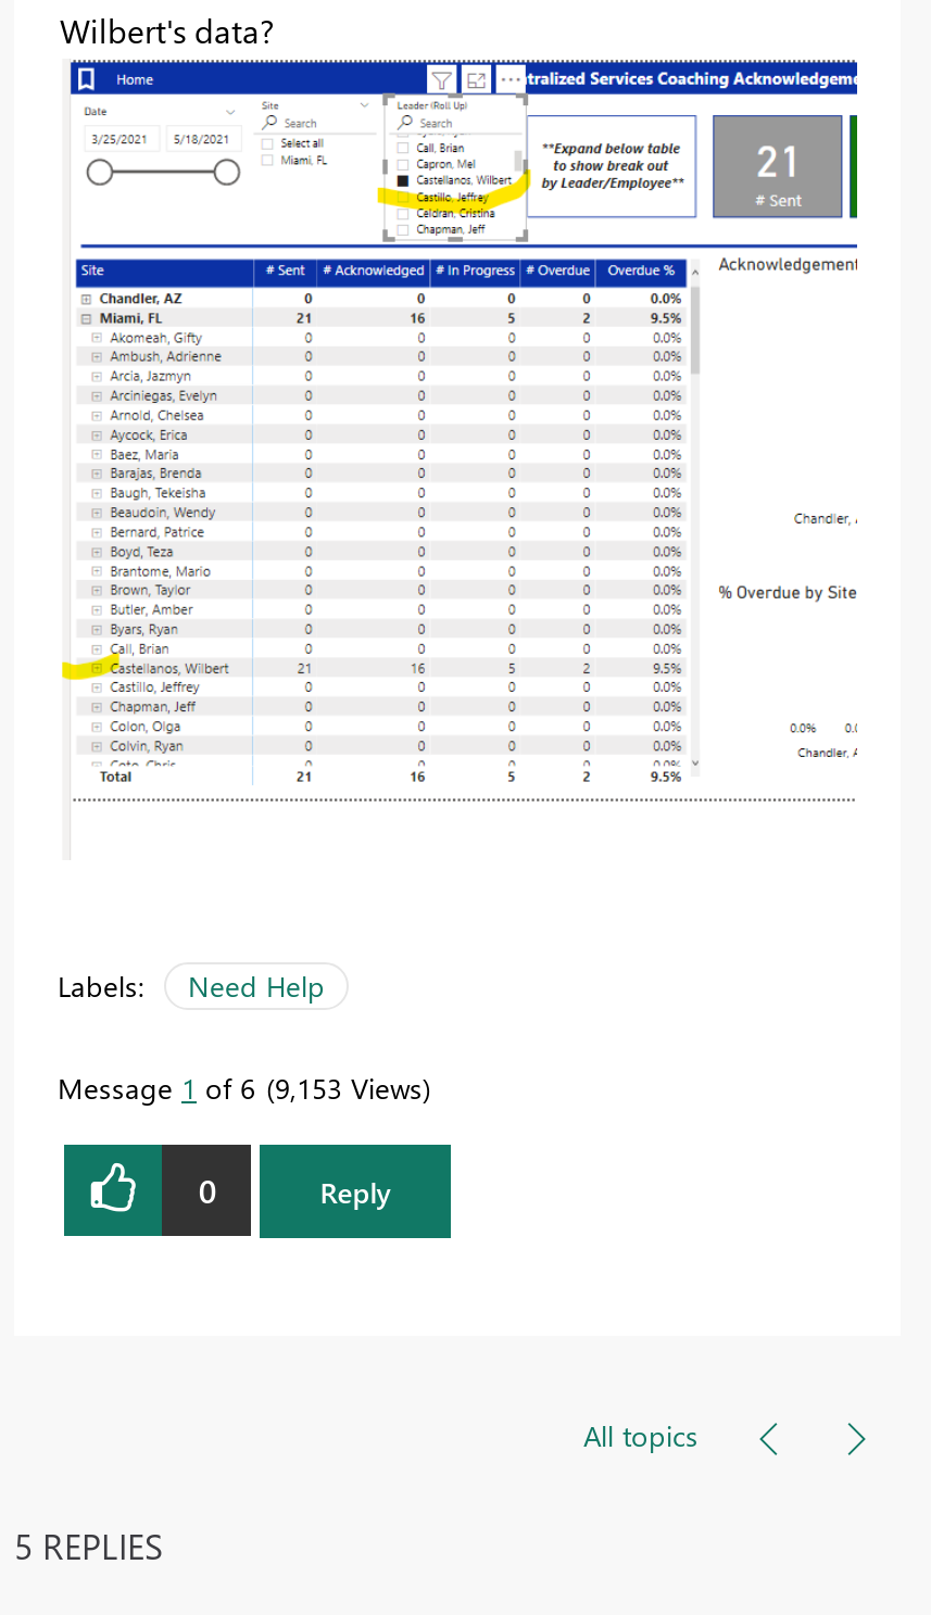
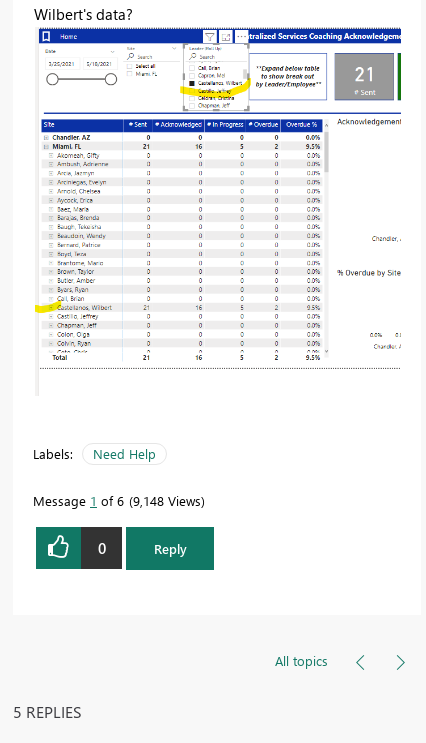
[58,1070,423,1107] Message 1 of 6 9,153 Views -> [33,492,201,509] Message 1 of 6 9,148 Views

